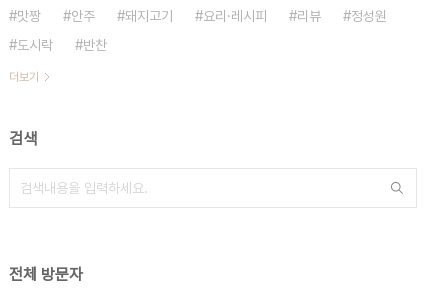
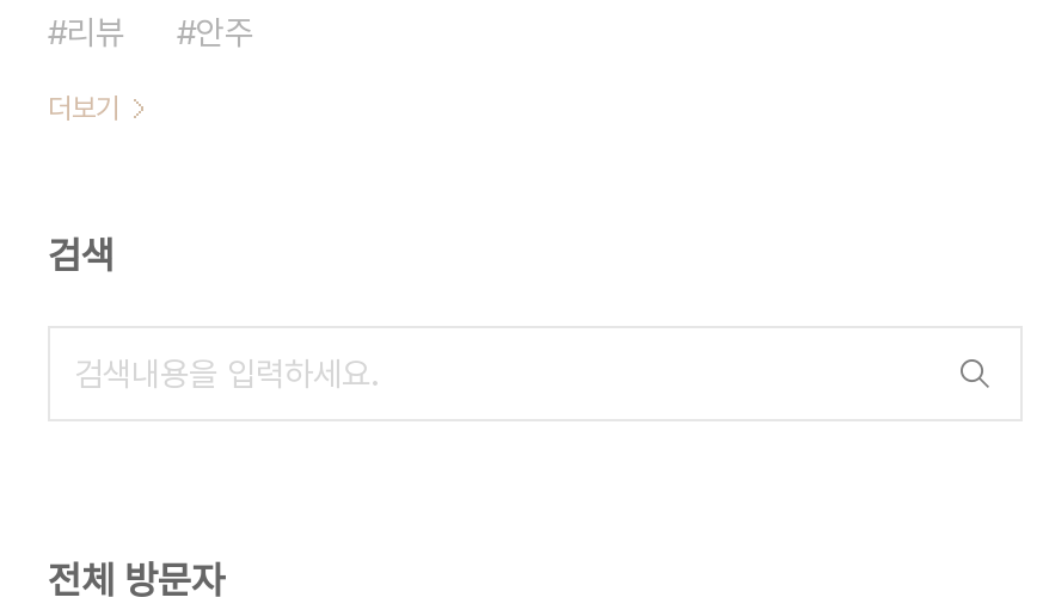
[17,8,41,24] 맛짱 -> [67,13,124,51] 리뷰
[17,8,387,53] 돼지고기 | 요리·레시피 | 리뷰 | 정성원 | 도시락 | 반찬 -> none

